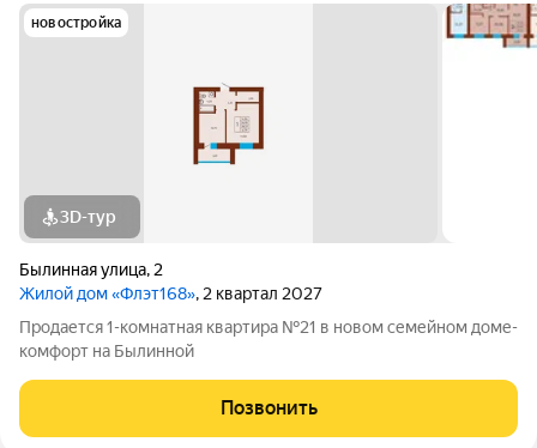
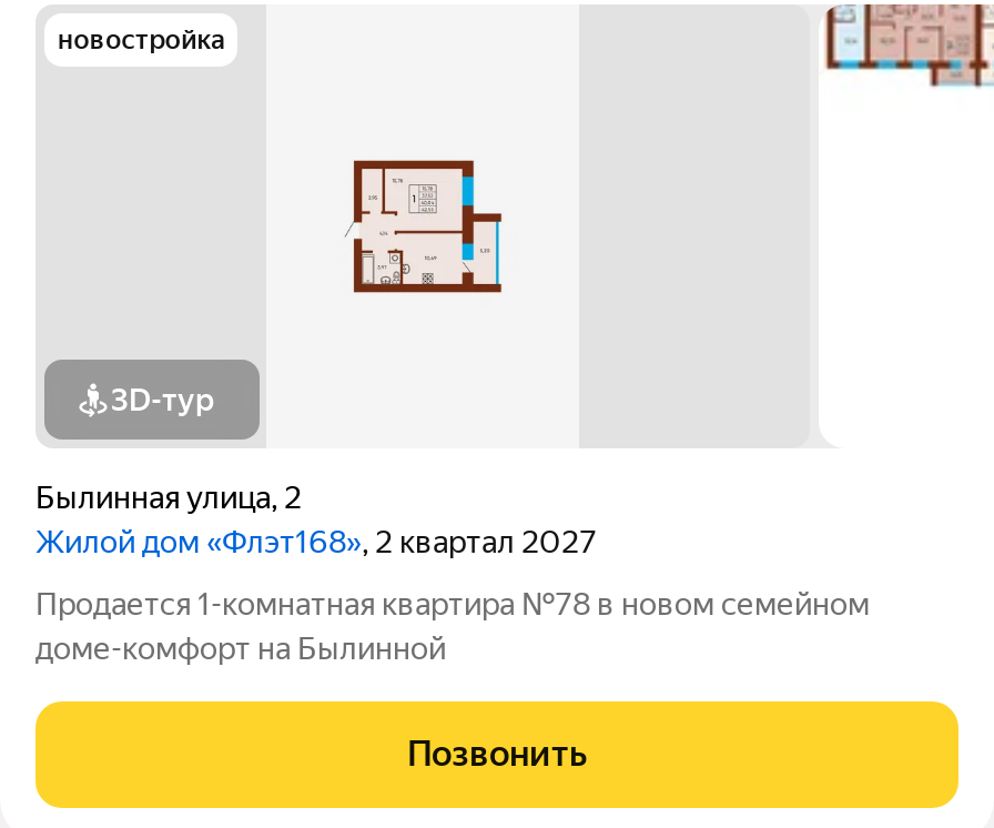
[191,85,271,165] [image] -> [351,158,504,302] [image]
[19,317,518,360] Продается 1-комнатная квартира №21 в новом семейном доме- | комфорт на Былинной -> [35,586,870,666] Продается 1-комнатная квартира №78 в новом семейном | доме-комфорт на Былинной

